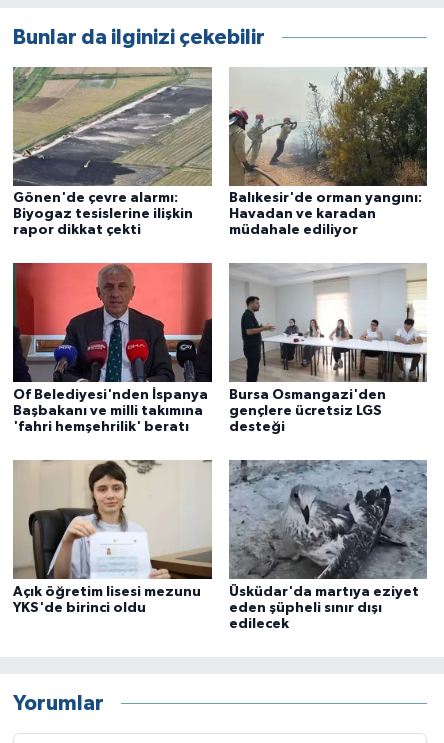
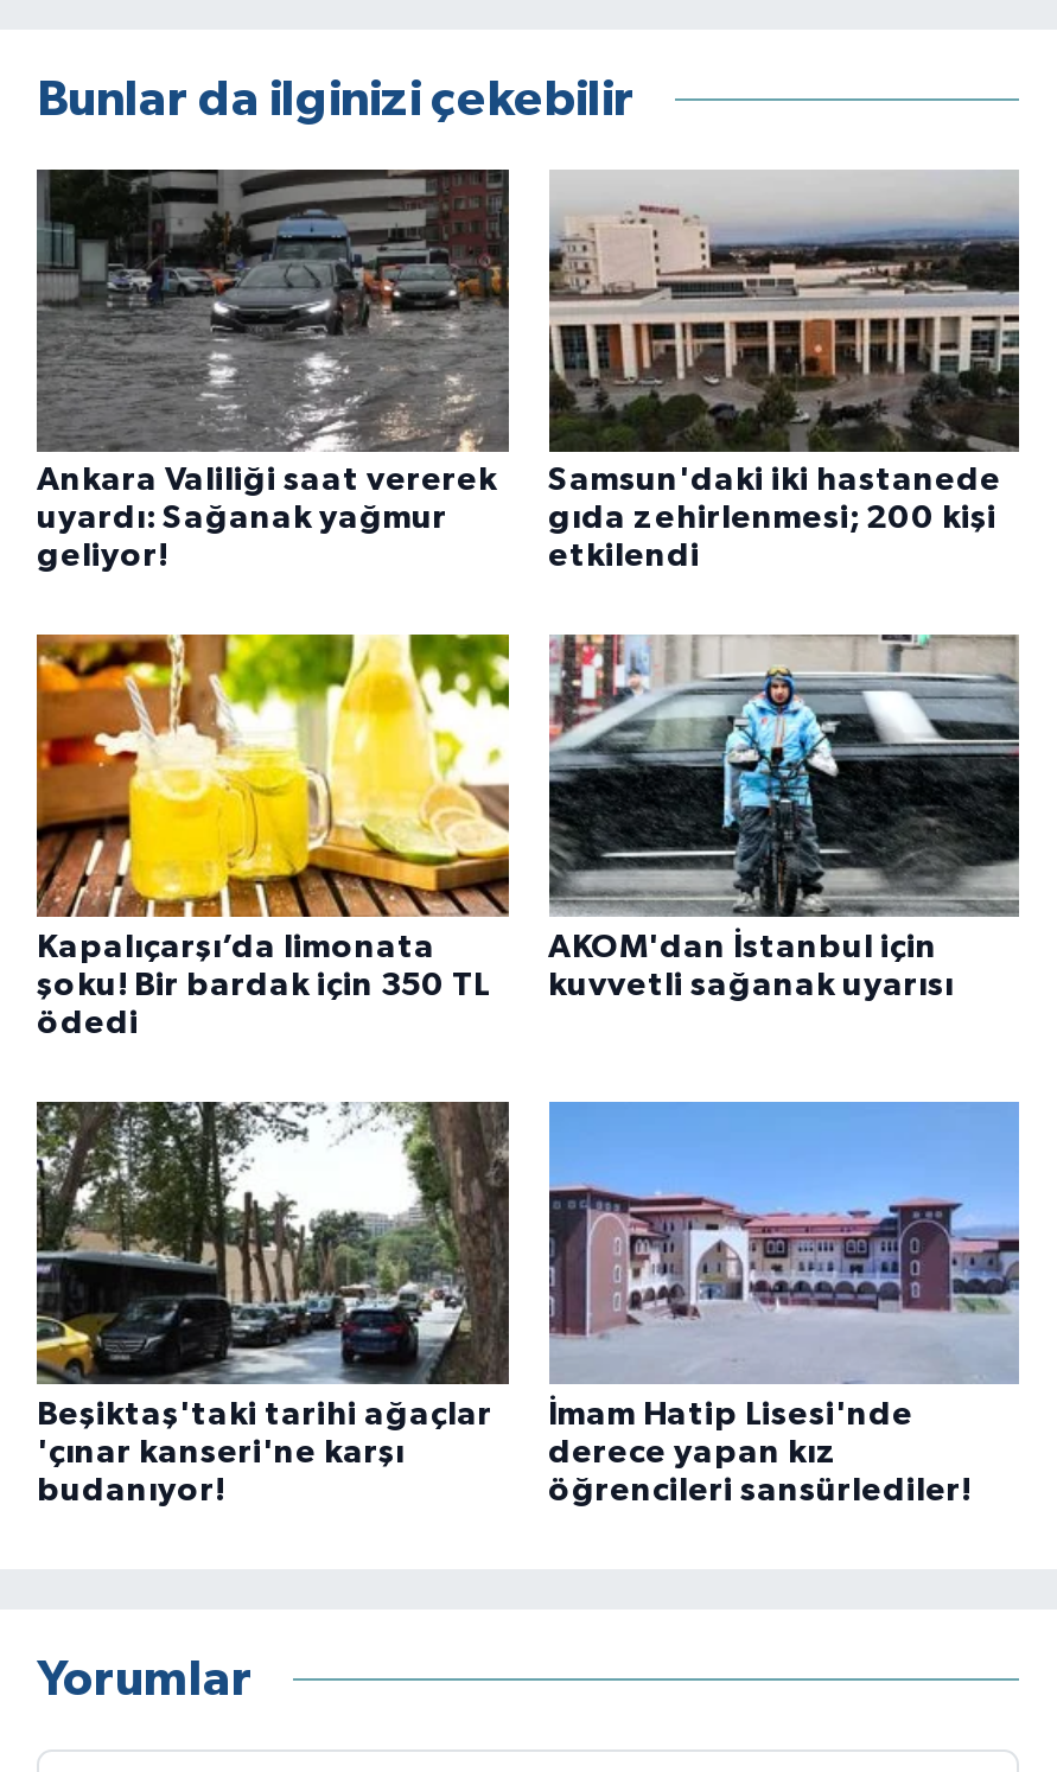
[13,66,212,237] [image] | Gönen'de çevre alarmı: | Biyogaz tesislerine ilişkin | rapor dikkat çekti -> [37,167,509,572] [image] | Ankara Valiliği saat vererek | uyardı: Sağanak yağmur | geliyor!
[228,67,428,237] [image] | Balıkesir'de orman yangını: | Havadan ve karadan | müdahale ediliyor -> [547,172,1021,572] [image] | Samsun'daki iki hastanede | gıda zehirlenmesi; 200 kişi | etkilendi
[12,262,213,434] [image] | Of Belediyesi'nden İspanya | Başbakanı ve milli takımına | 'fahri hemşehrilik' beratı -> [34,632,511,1039] [image] | Kapalıçarşı’da limonata | şoku! Bir bardak için 350 TL | ödedi
[228,263,427,434] [image] | Bursa Osmangazi'den | gençlere ücretsiz LGS | desteği -> [548,635,1021,1002] [image] | AKOM'dan İstanbul için | kuvvetli sağanak uyarısı
[13,459,212,614] [image] | Açık öğretim lisesi mezunu | YKS'de birinci oldu -> [37,1099,511,1506] [image] | Beşiktaş'taki tarihi ağaçlar | 'çınar kanseri'ne karşı | budanıyor!
[228,459,428,630] [image] | Üsküdar'da martıya eziyet | eden şüpheli sınır dışı | edilecek -> [547,1099,1019,1506] [image] | İmam Hatip Lisesi'nde | derece yapan kız | öğrencileri sansürlediler!

